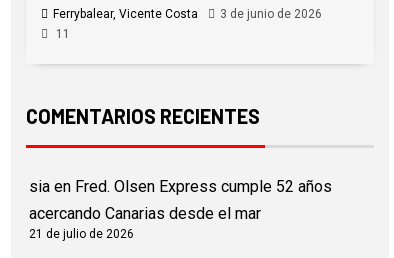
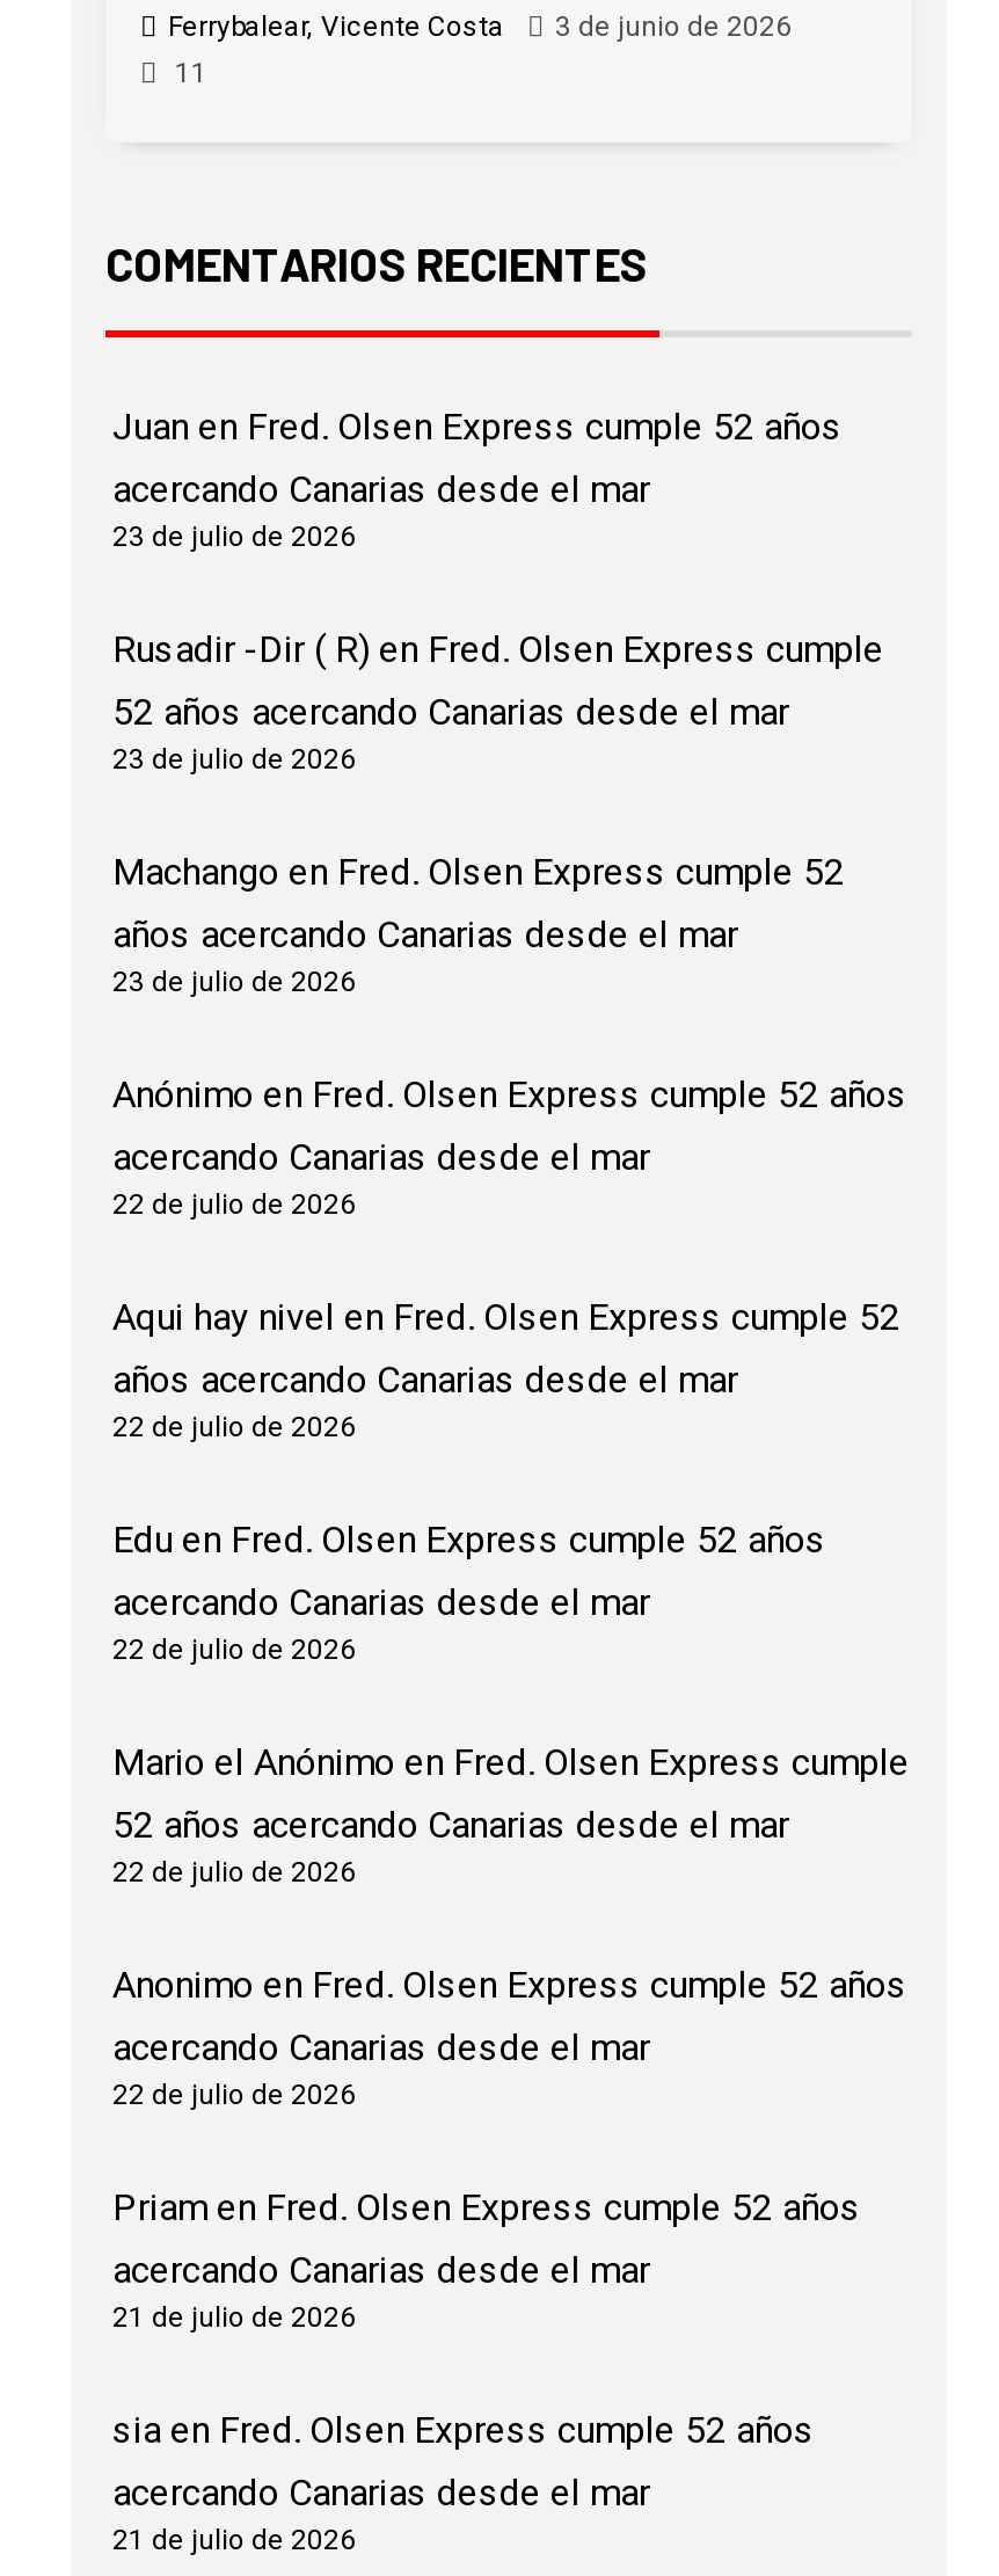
none -> [112,405,910,2334] Juan en Fred. Olsen Express cumple 52 años | acercando Canarias desde el mar | 23 de julio de 2026 | Rusadir -Dir ( R) en Fred. Olsen Express cumple | 52 años acercando Canarias desde el mar | 23 de julio de 2026 | Machango en Fred. Olsen Express cumple 52 | años acercando Canarias desde el mar | 23 de julio de 2026 | Anónimo en Fred. Olsen Express cumple 52 años | acercando Canarias desde el mar | 22 de julio de 2026 | Aqui hay nivel en Fred. Olsen Express cumple 52 | años acercando Canarias desde el mar | 22 de julio de 2026 | Edu en Fred. Olsen Express cumple 52 años | acercando Canarias desde el mar | 22 de julio de 2026 | Mario el Anónimo en Fred. Olsen Express cumple | 52 años acercando Canarias desde el mar | 22 de julio de 2026 | Anonimo en Fred. Olsen Express cumple 52 años | acercando Canarias desde el mar | 22 de julio de 2026 | Priam en Fred. Olsen Express cumple 52 años | acercando Canarias desde el mar | 21 de julio de 2026

